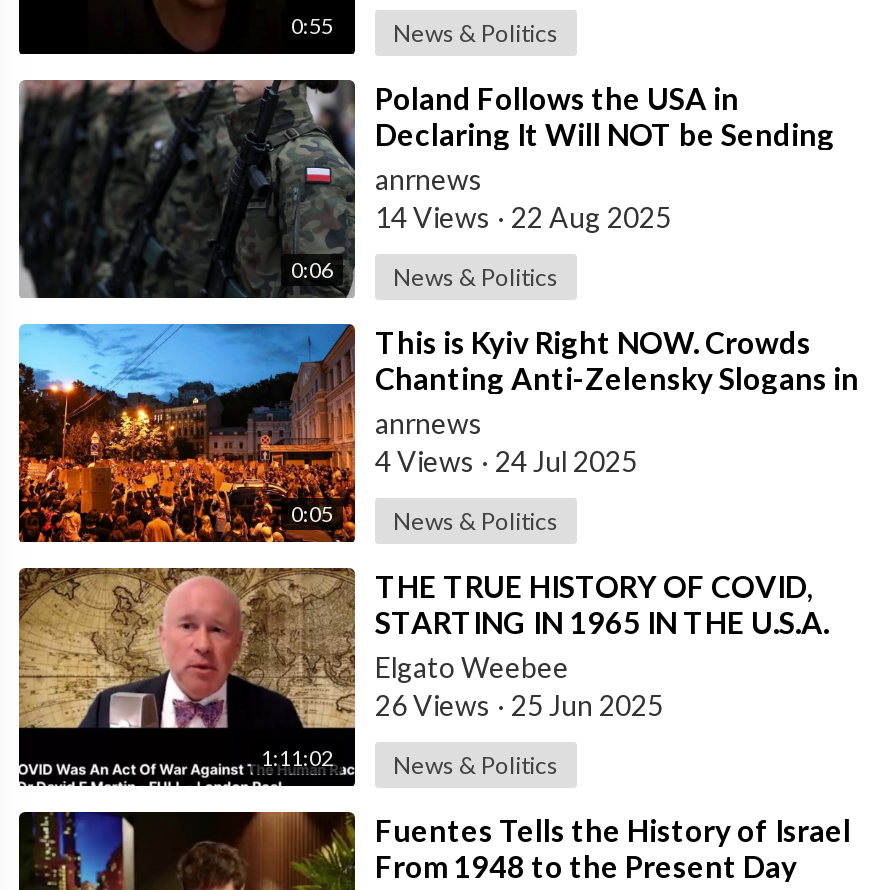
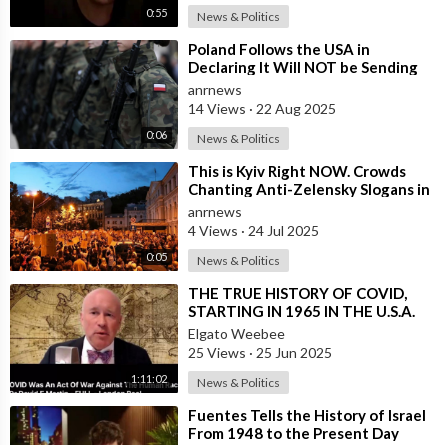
[375,688,663,722] 26 Views · 25 Jun 2025 -> [188,344,332,361] 25 Views · 25 Jun 2025

